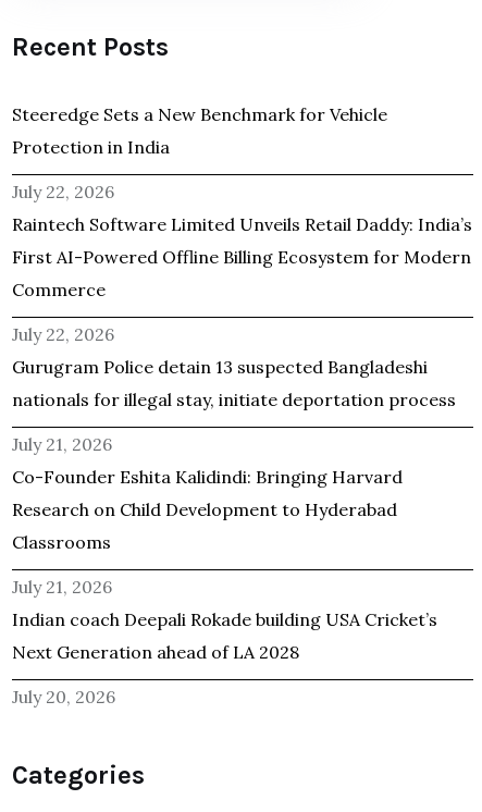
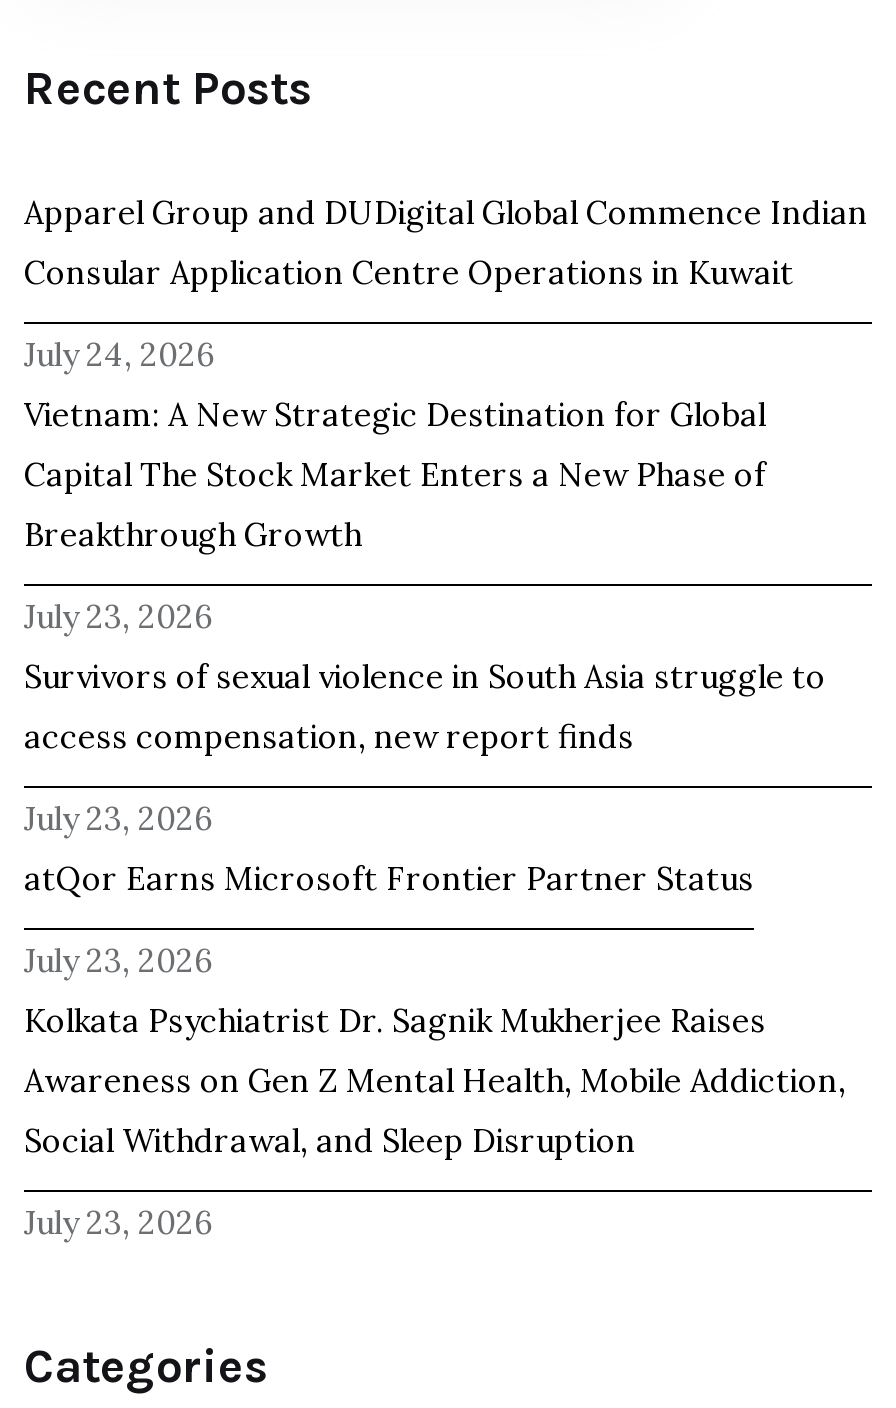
[12,103,472,708] Steeredge Sets a New Benchmark for Vehicle | Protection in India | July 22, 2026 | Raintech Software Limited Unveils Retail Daddy: India’s | First AI-Powered Offline Billing Ecosystem for Modern | Commerce | July 22, 2026 | Gurugram Police detain 13 suspected Bangladeshi | nationals for illegal stay, initiate deportation process | July 21, 2026 | Co-Founder Eshita Kalidindi: Bringing Harvard | Research on Child Development to Hyderabad | Classrooms | July 21, 2026 | Indian coach Deepali Rokade building USA Cricket’s | Next Generation ahead of LA 2028 | July 20, 2026 -> [24,192,868,1242] Apparel Group and DUDigital Global Commence Indian | Consular Application Centre Operations in Kuwait | July 24, 2026 | Vietnam: A New Strategic Destination for Global | Capital The Stock Market Enters a New Phase of | Breakthrough Growth | July 23, 2026 | Survivors of sexual violence in South Asia struggle to | access compensation, new report finds | July 23, 2026 | atQor Earns Microsoft Frontier Partner Status | July 23, 2026 | Kolkata Psychiatrist Dr. Sagnik Mukherjee Raises | Awareness on Gen Z Mental Health, Mobile Addiction, | Social Withdrawal, and Sleep Disruption | July 23, 2026

